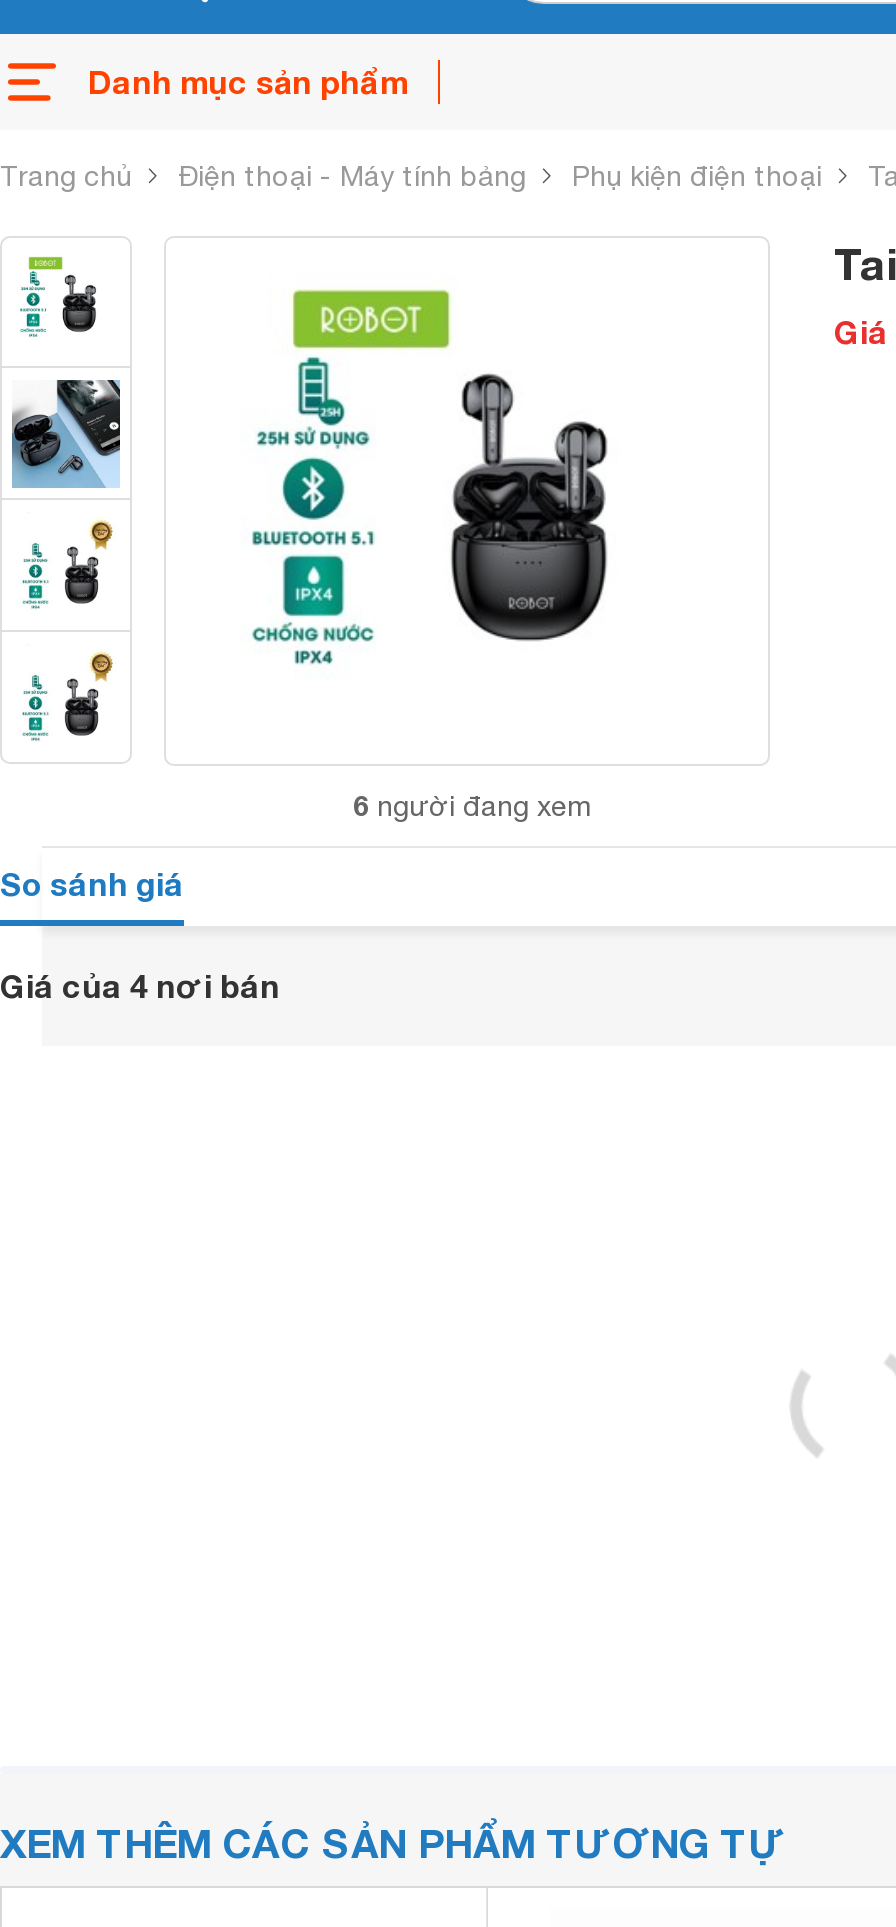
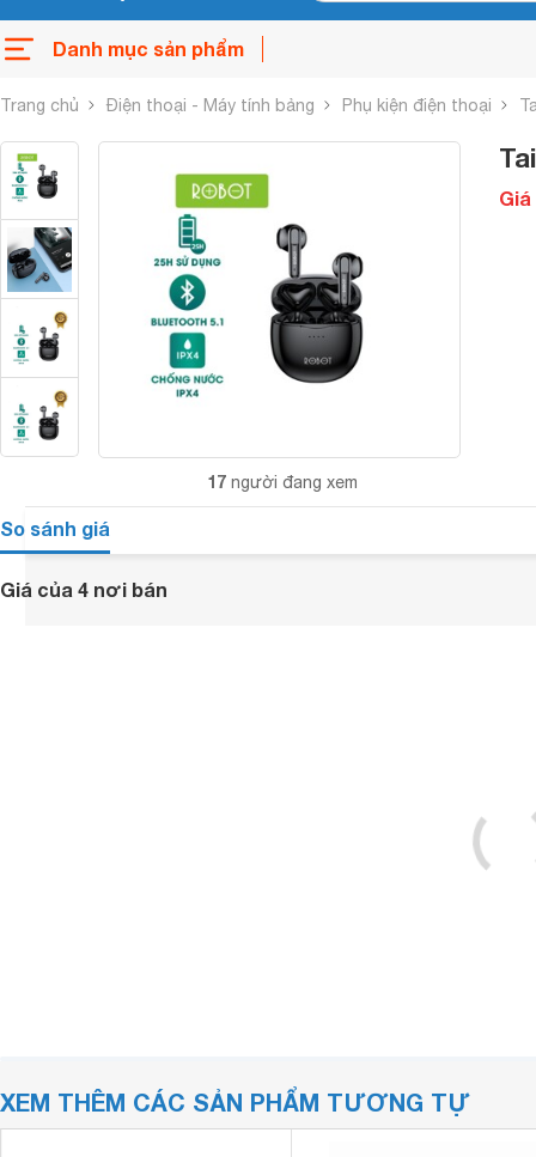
[345,788,589,822] 6 người đang xem -> [202,471,357,492] 17 người đang xem

